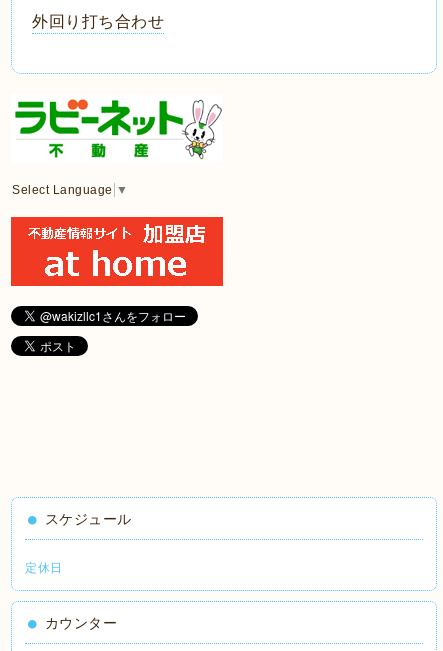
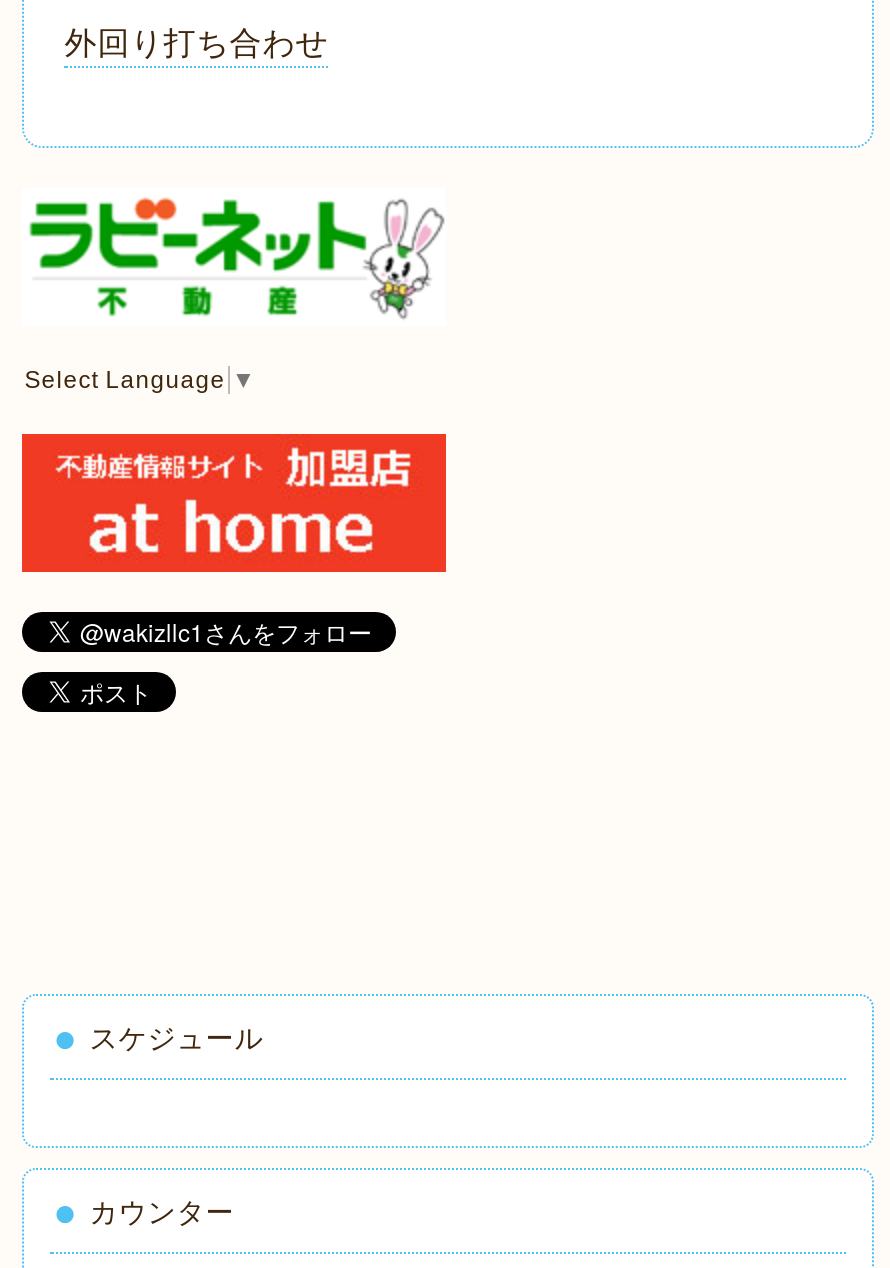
[25,561,63,575] 定休日 -> none

